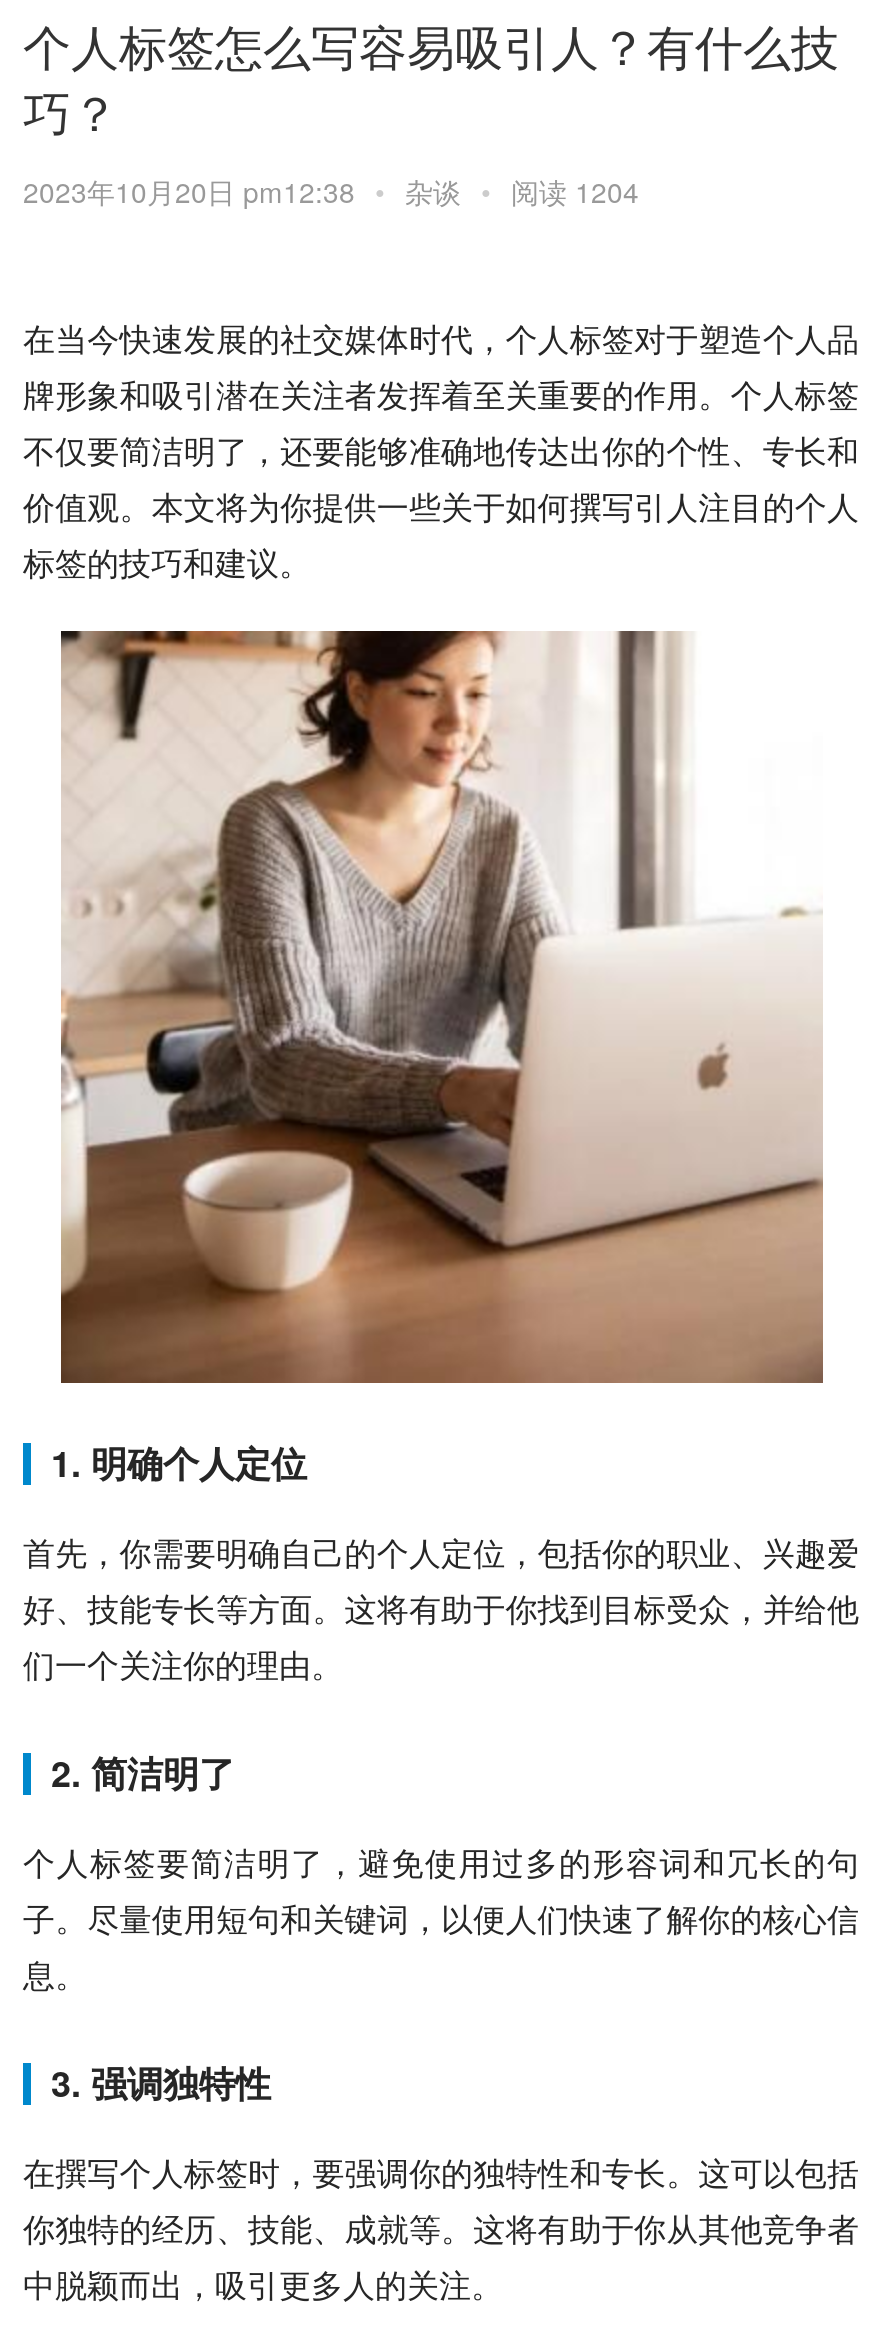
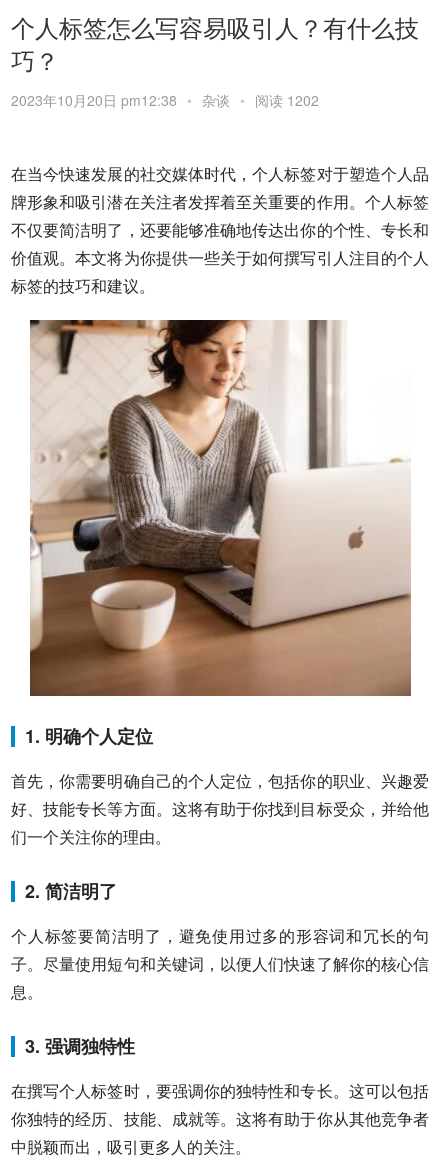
[23,171,639,211] 2023年10月20日 pm12:38 • 杂谈 • 阅读 1204 -> [11,90,319,110] 2023年10月20日 pm12:38 • 杂谈 • 阅读 1202

